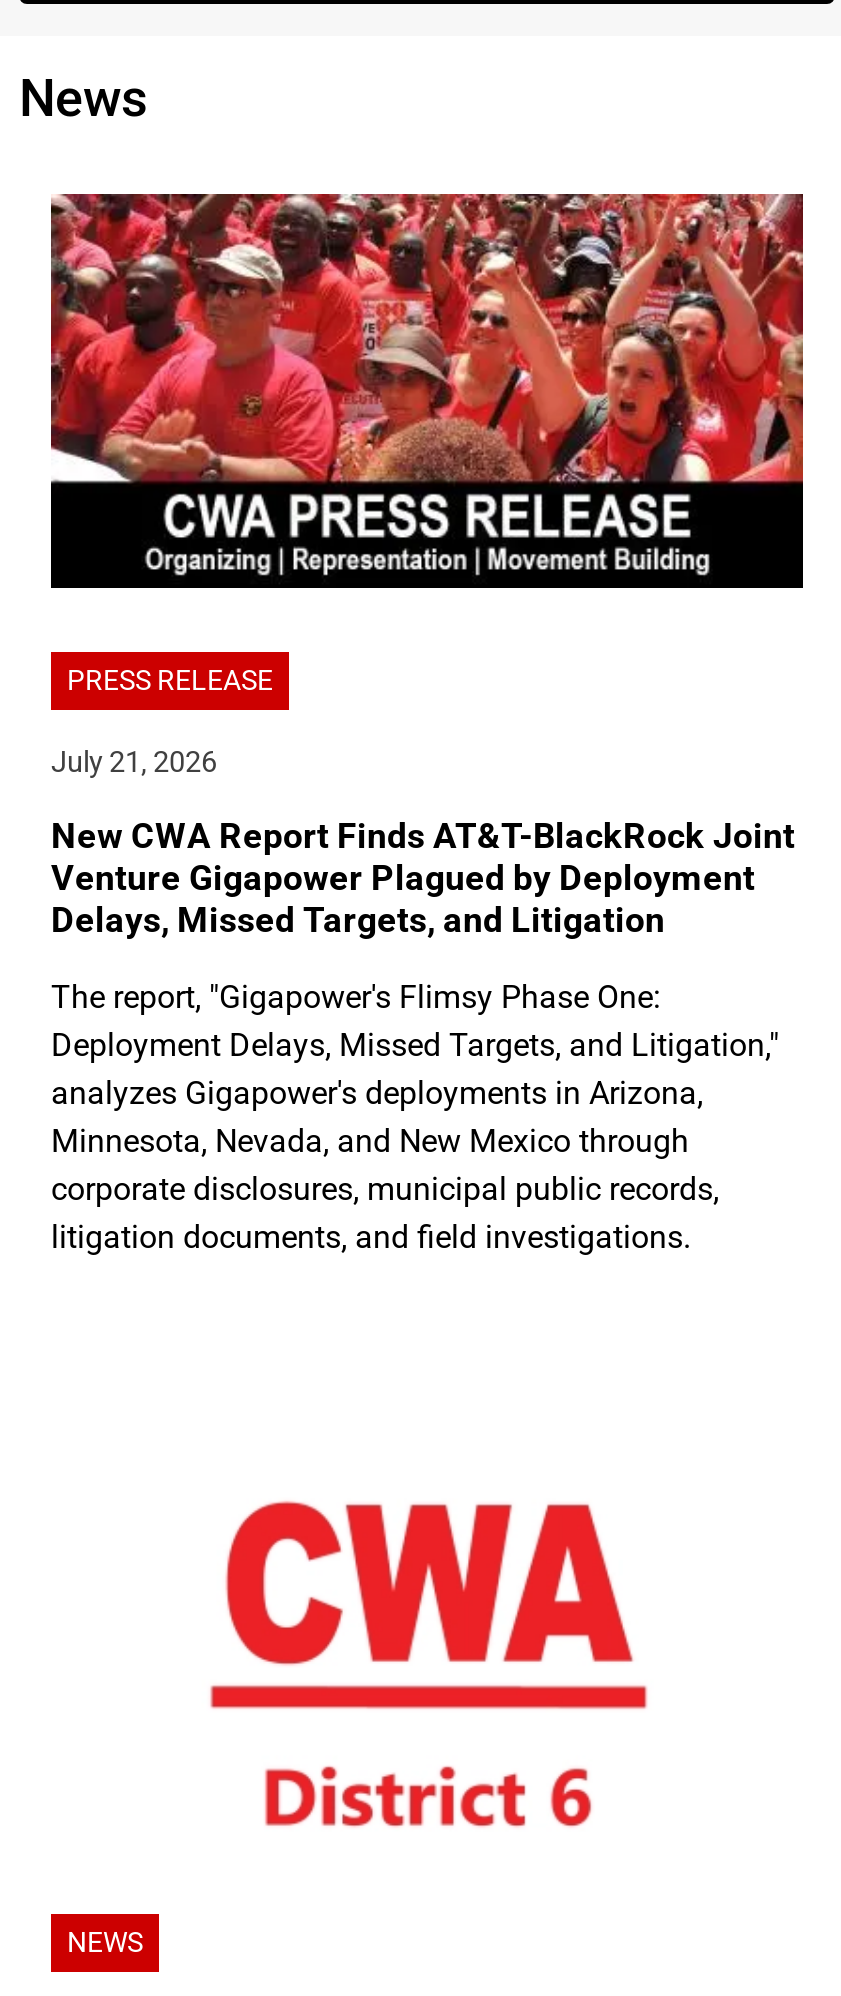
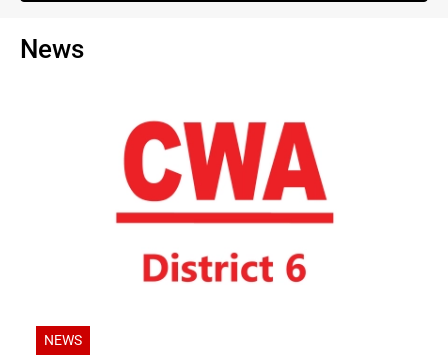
[49,192,805,1257] [image] | PRESS RELEASE | July 21, 2026 | New CWA Report Finds AT&T-BlackRock Joint | Venture Gigapower Plagued by Deployment | Delays, Missed Targets, and Litigation | The report, "Gigapower's Flimsy Phase One: | Deployment Delays, Missed Targets, and Litigation," | analyzes Gigapower's deployments in Arizona, | Minnesota, Nevada, and New Mexico through | corporate disclosures, municipal public records, | litigation documents, and field investigations. -> none

